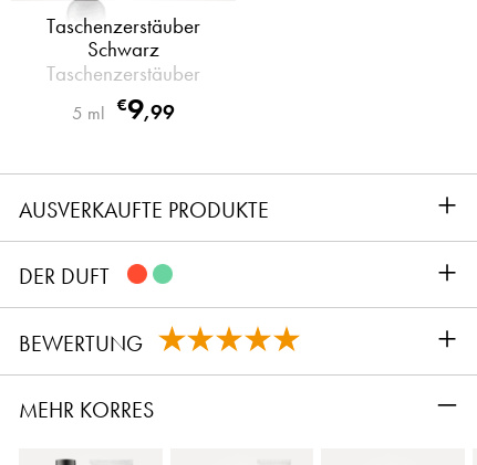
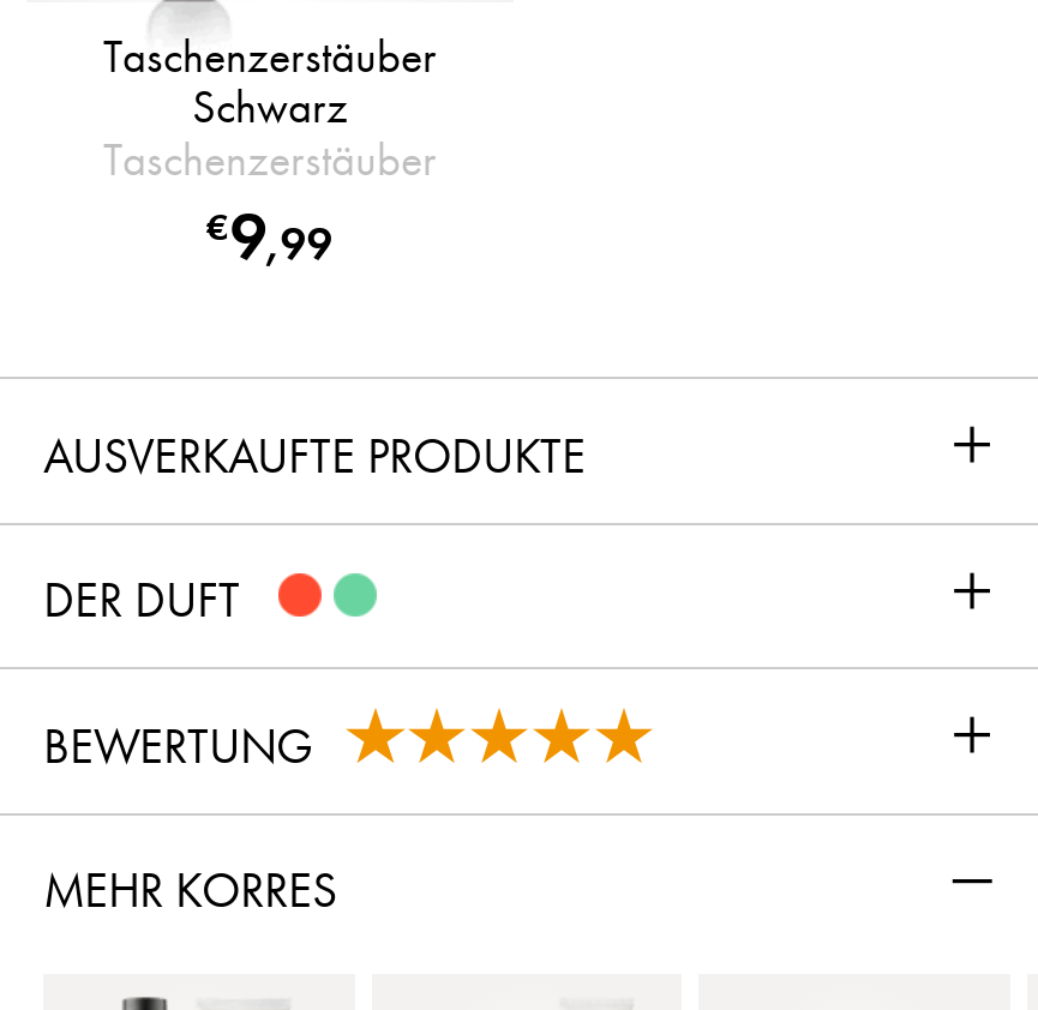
[72,91,175,128] 5 ml €9,99 -> [207,197,333,279] €9,99

